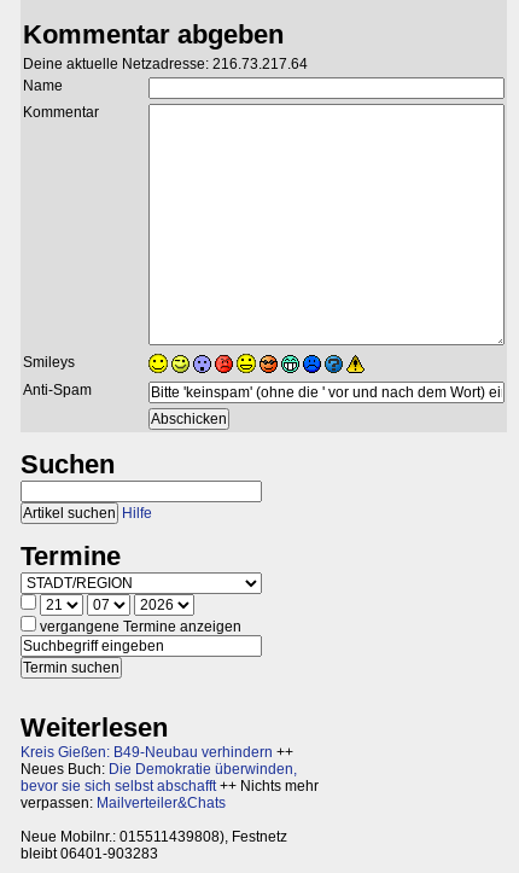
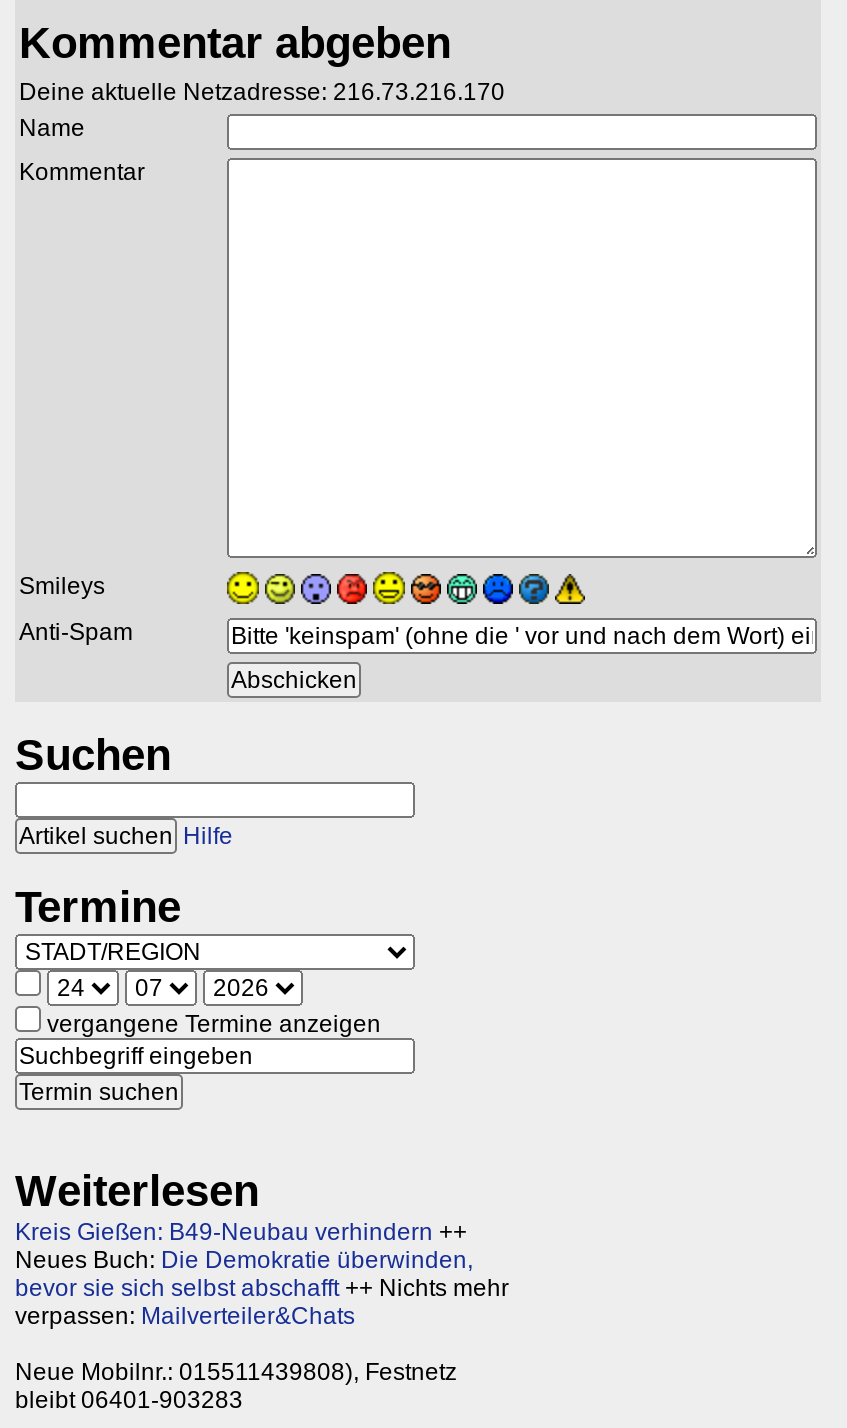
[23,55,308,72] Deine aktuelle Netzadresse: 216.73.217.64 -> [19,77,505,105] Deine aktuelle Netzadresse: 216.73.216.170

